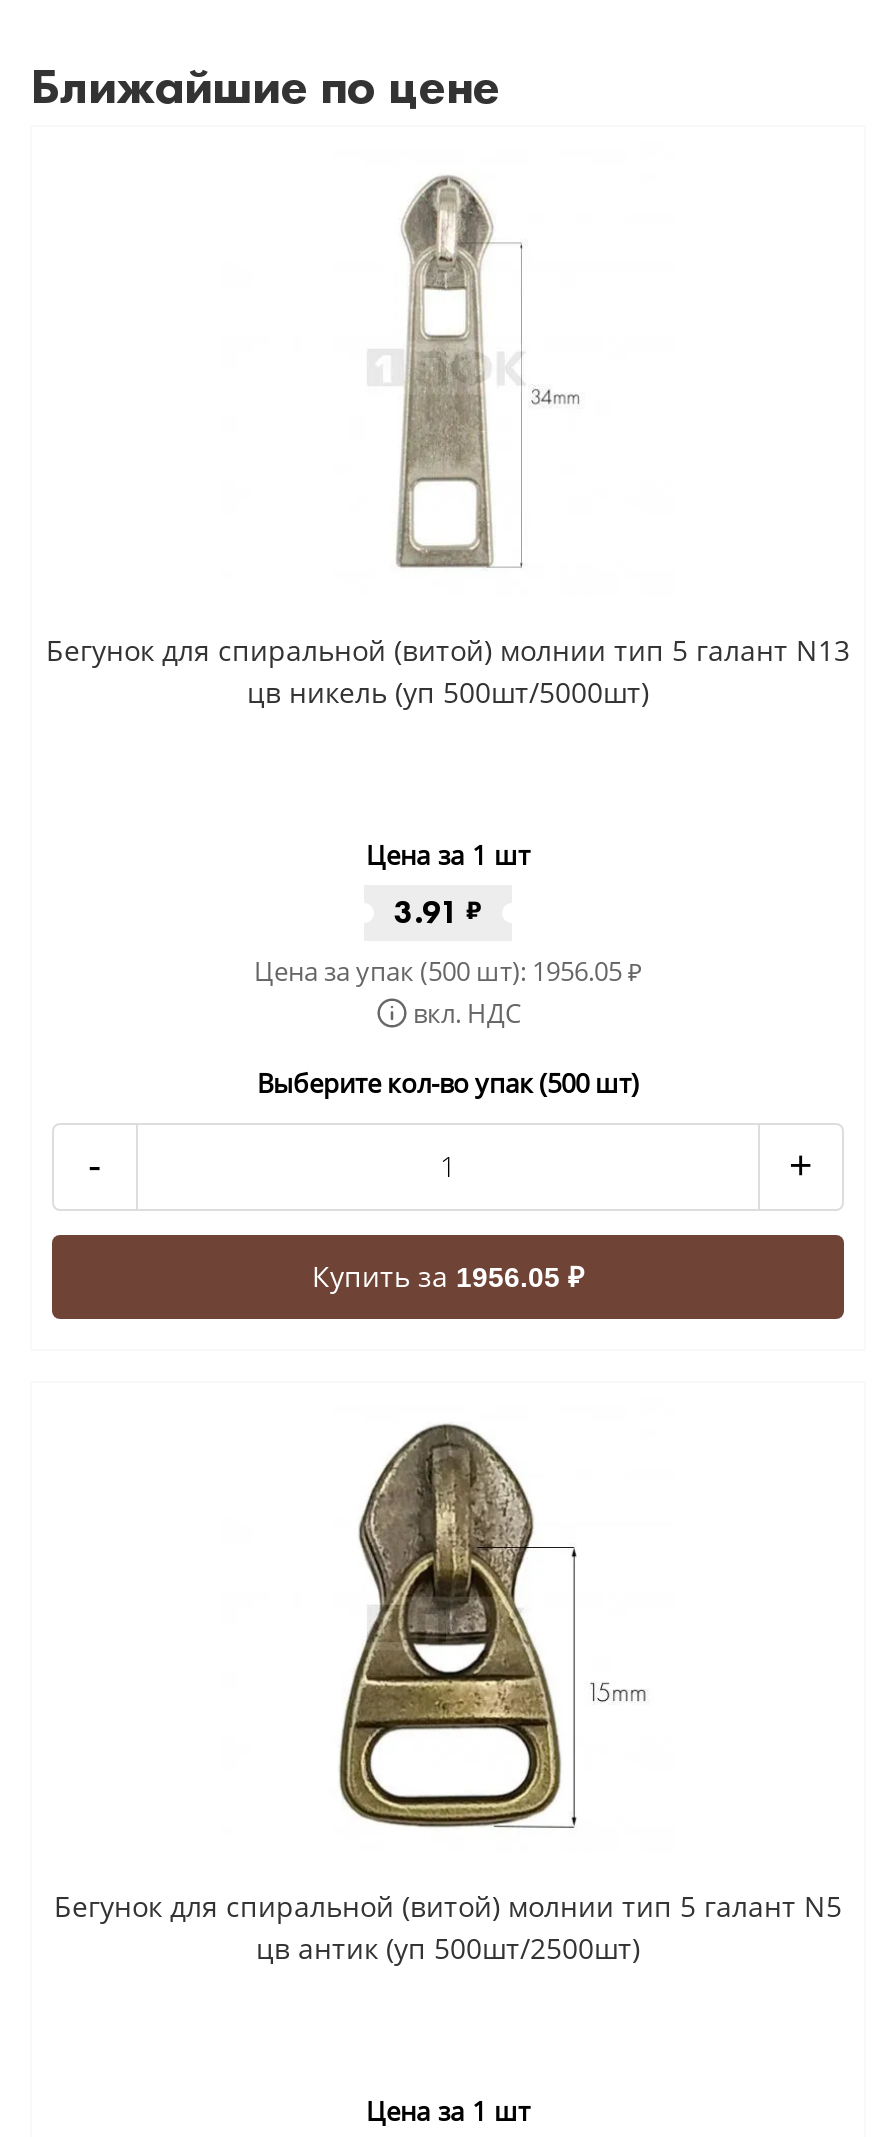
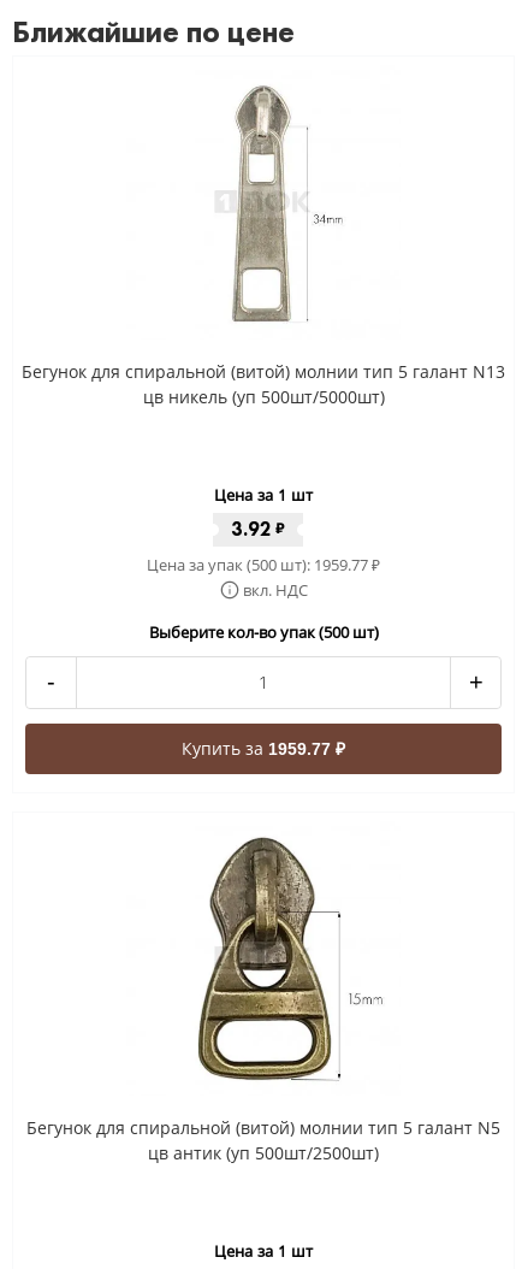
[394,890,482,932] 3.91 ₽ -> [230,516,284,541] 3.92 ₽
[254,952,642,988] Цена за упак (500 шт): 1956.05₽ -> [147,553,380,575] Цена за упак (500 шт): 1959.77₽
[312,1256,584,1294] Купить за 1956.05 ₽ -> [182,736,345,759] Купить за 1959.77 ₽

